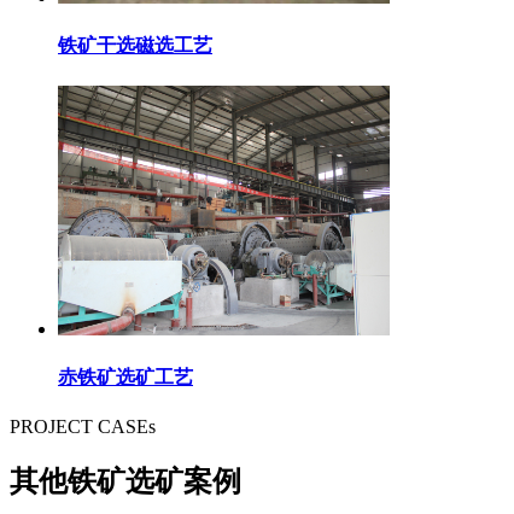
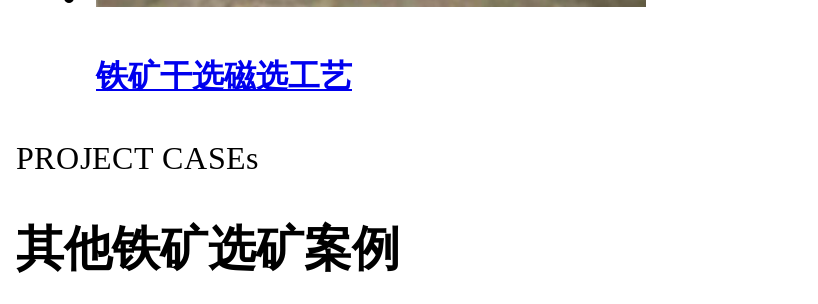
[57,84,390,387] [image] | 赤铁矿选矿工艺 -> none

